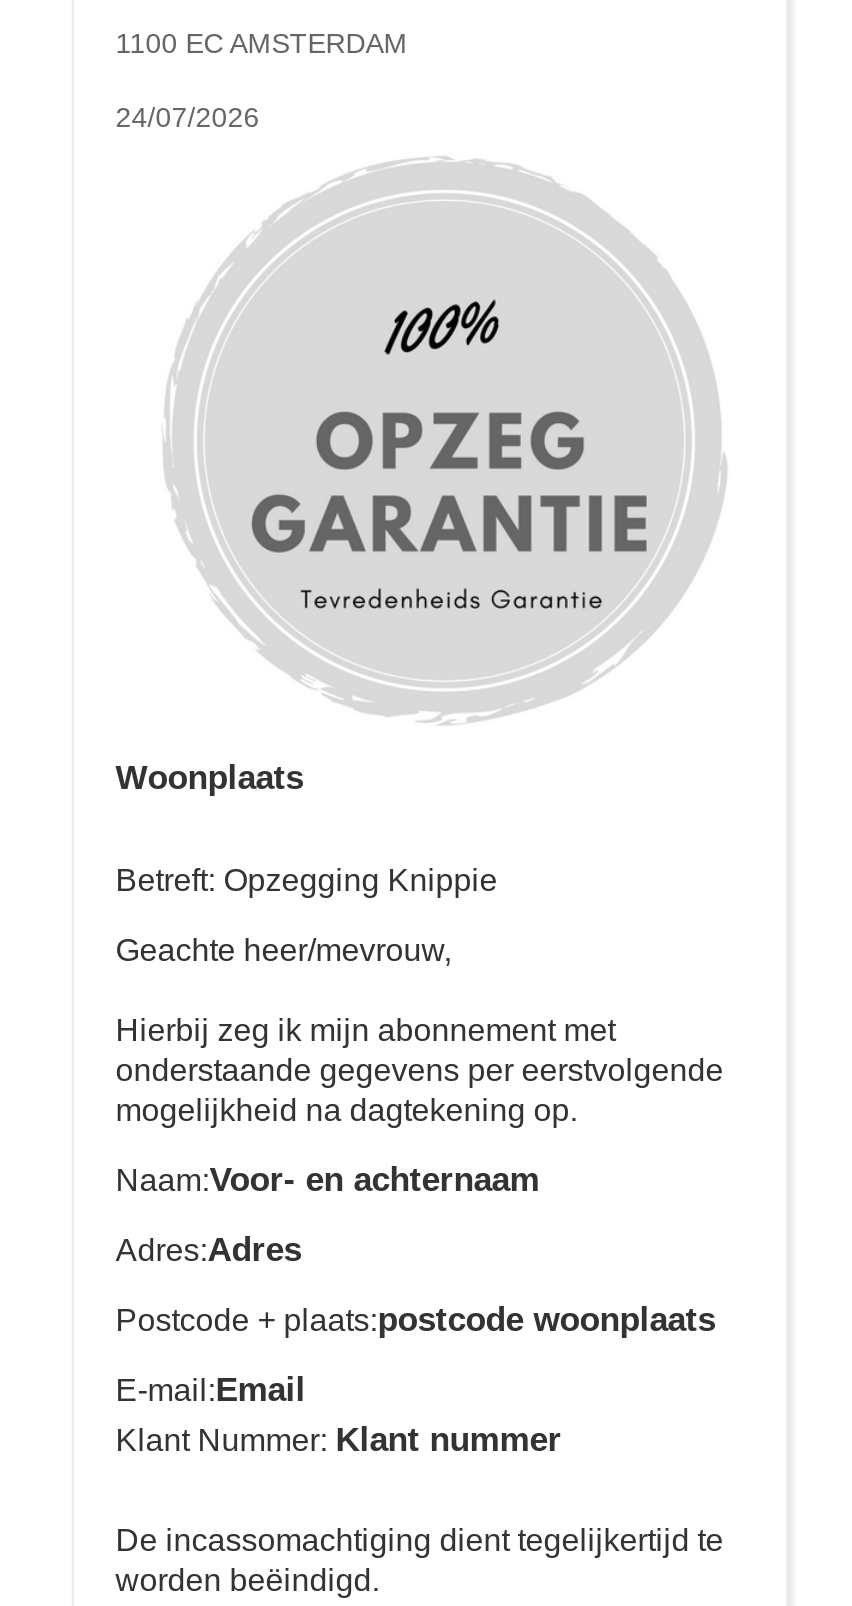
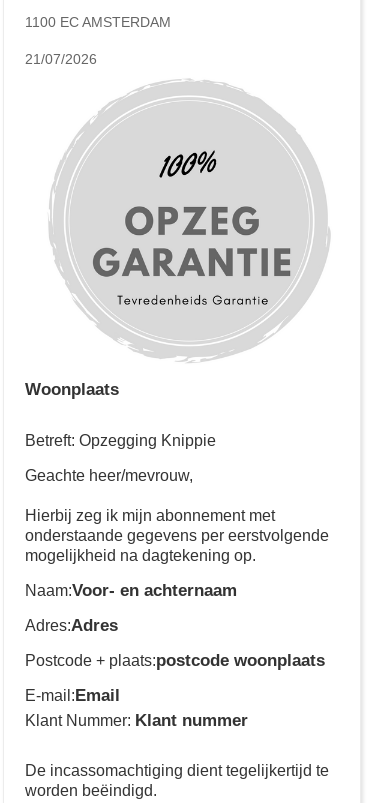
[116,102,260,134] 24/07/2026 -> [25,51,97,67] 21/07/2026

